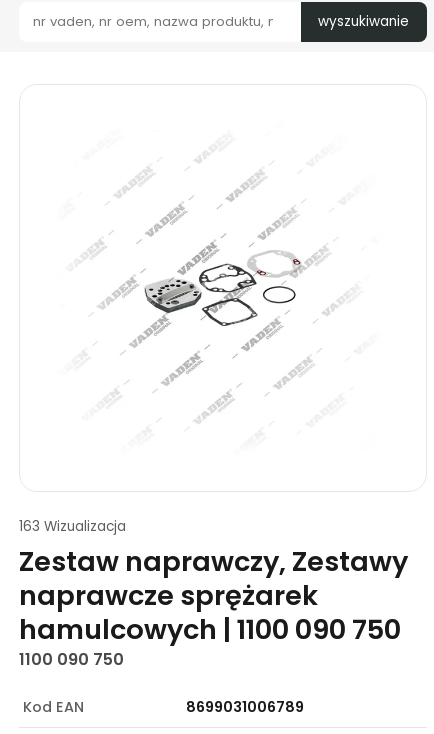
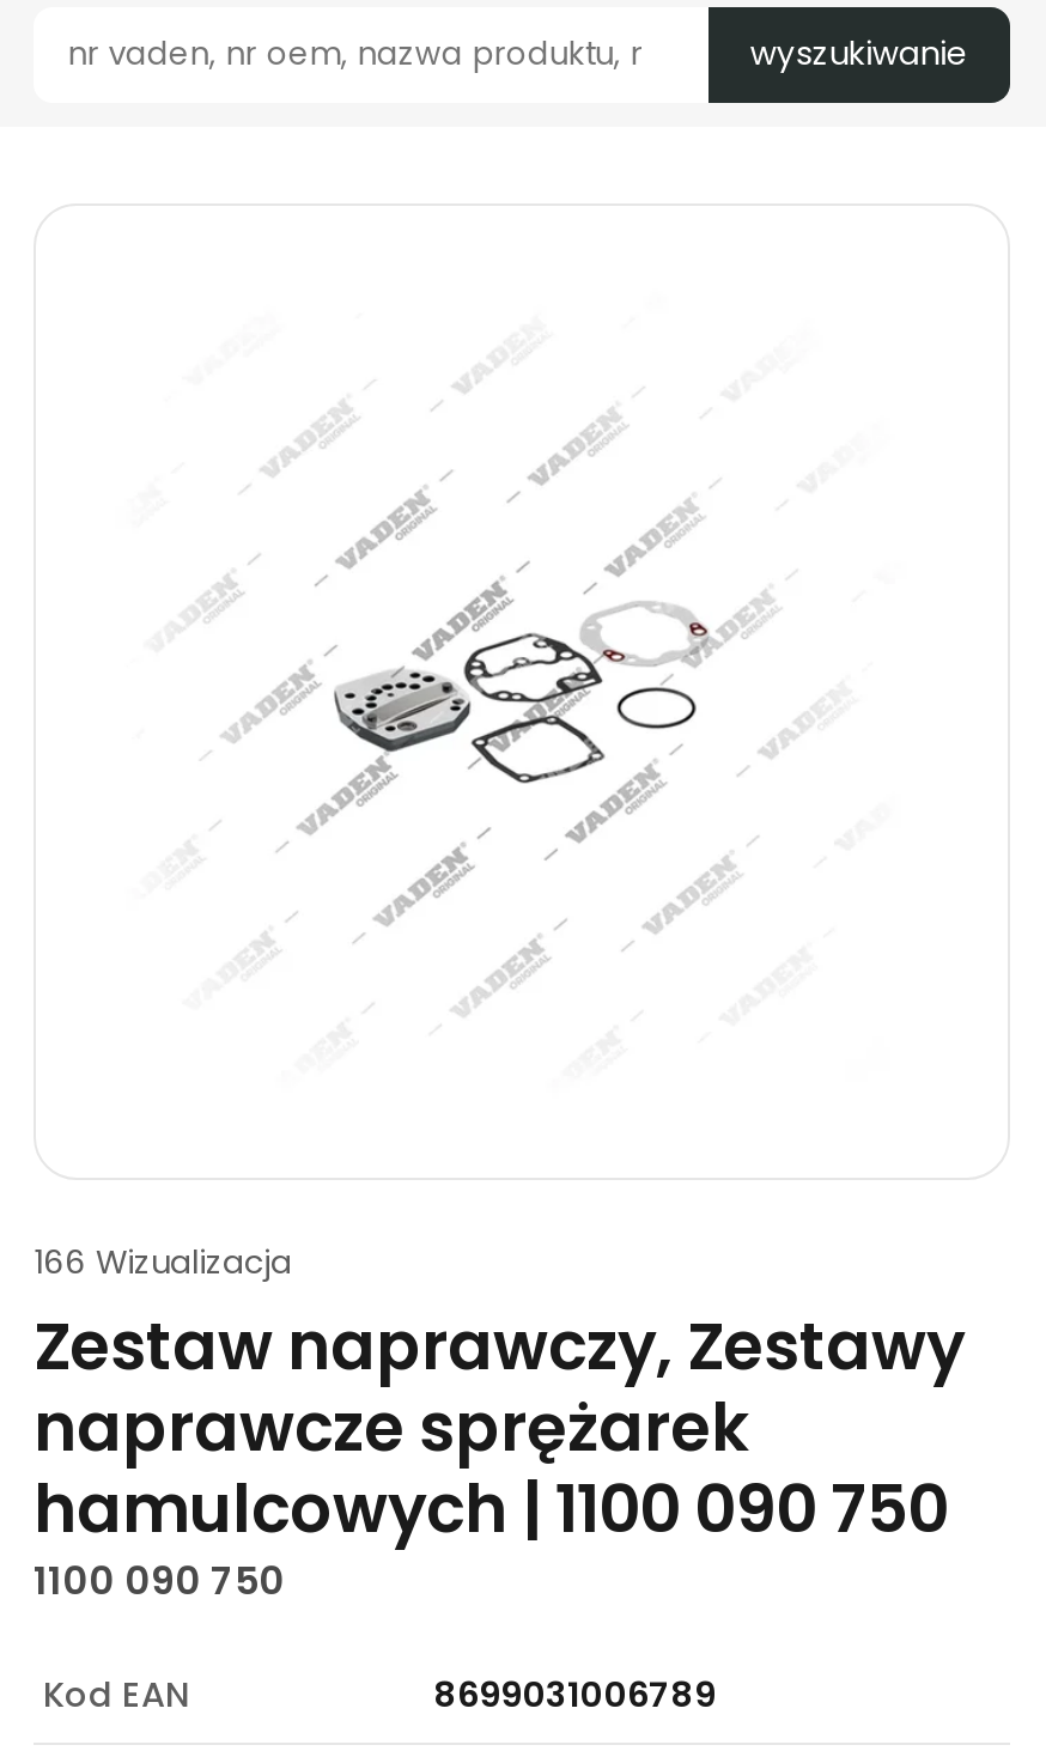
[19,517,126,536] 163 Wizualizacja -> [34,1240,292,1285] 166 Wizualizacja

